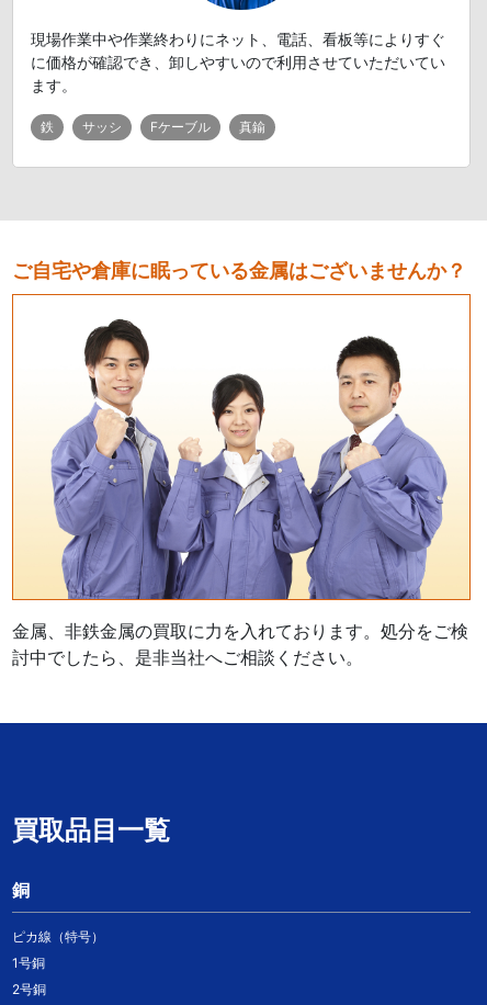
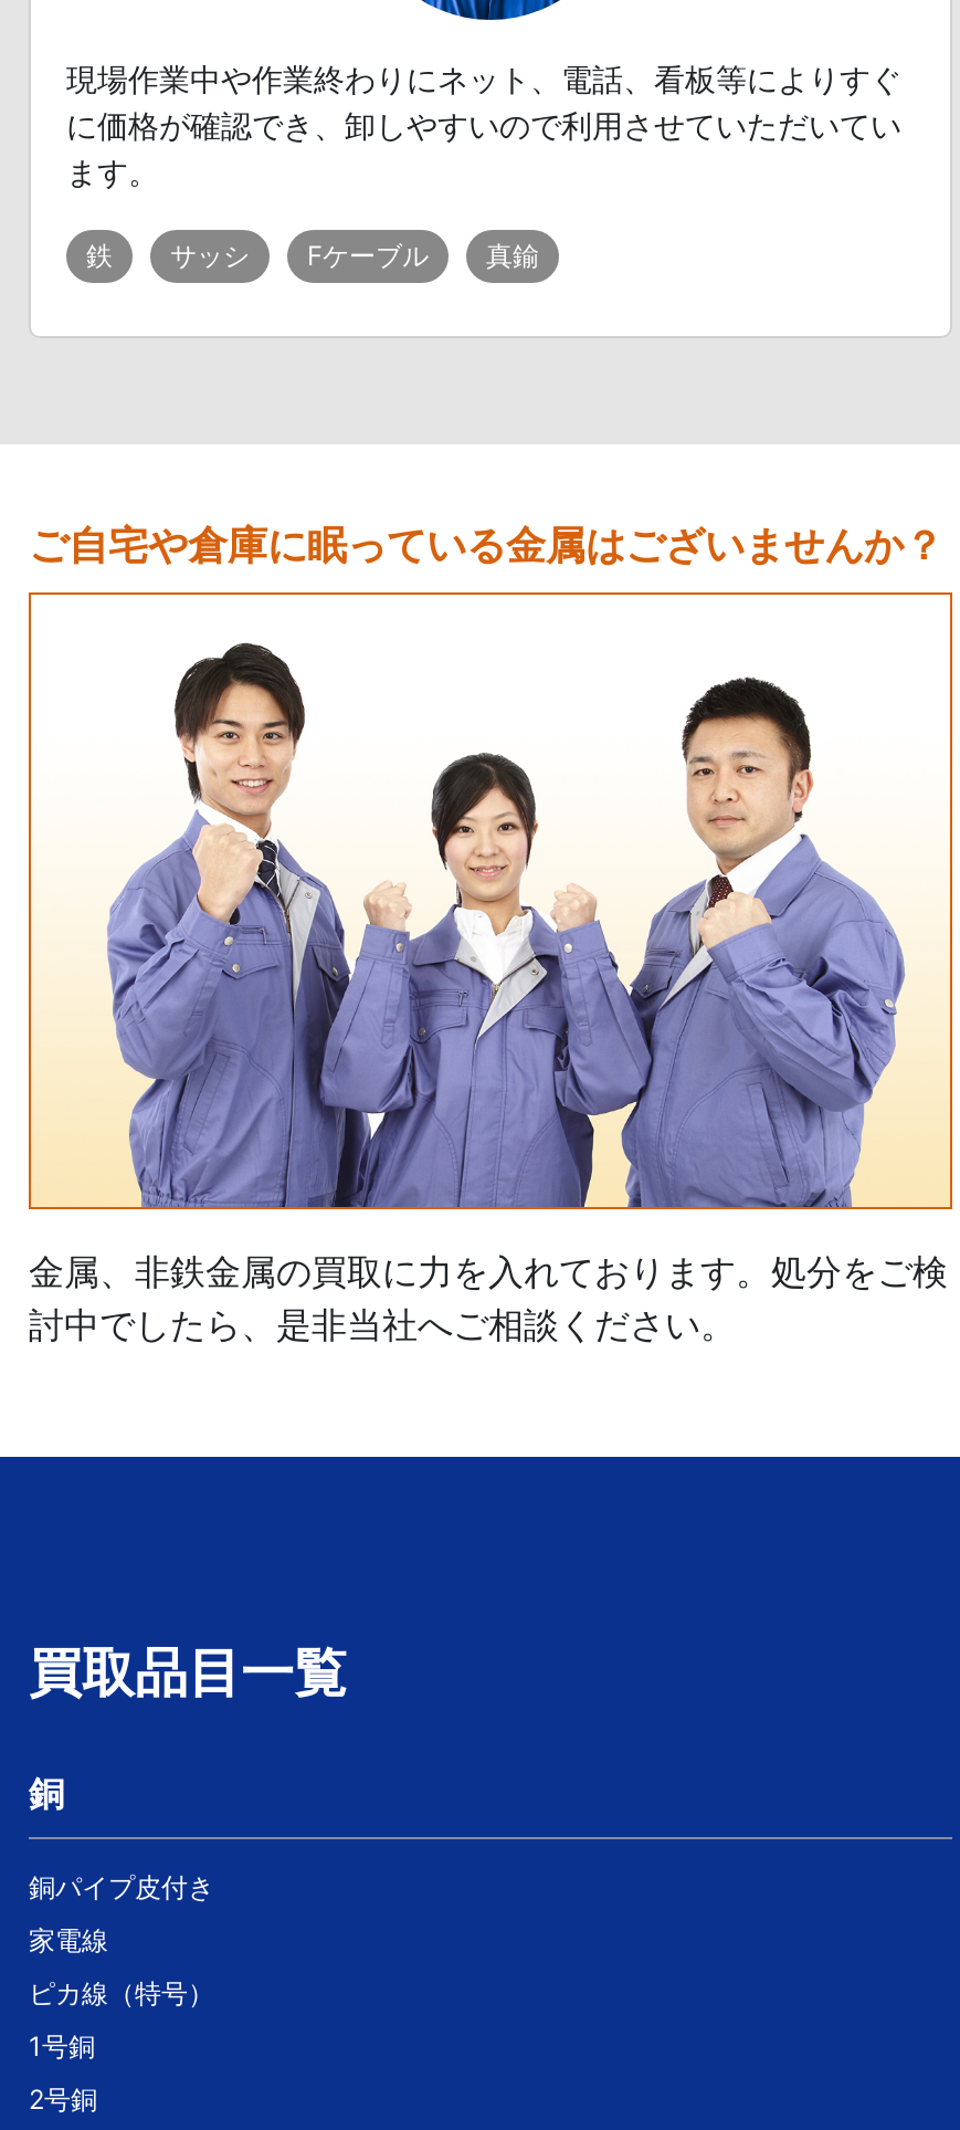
none -> [29,1871,214,1957] 銅パイプ皮付き | 家電線

